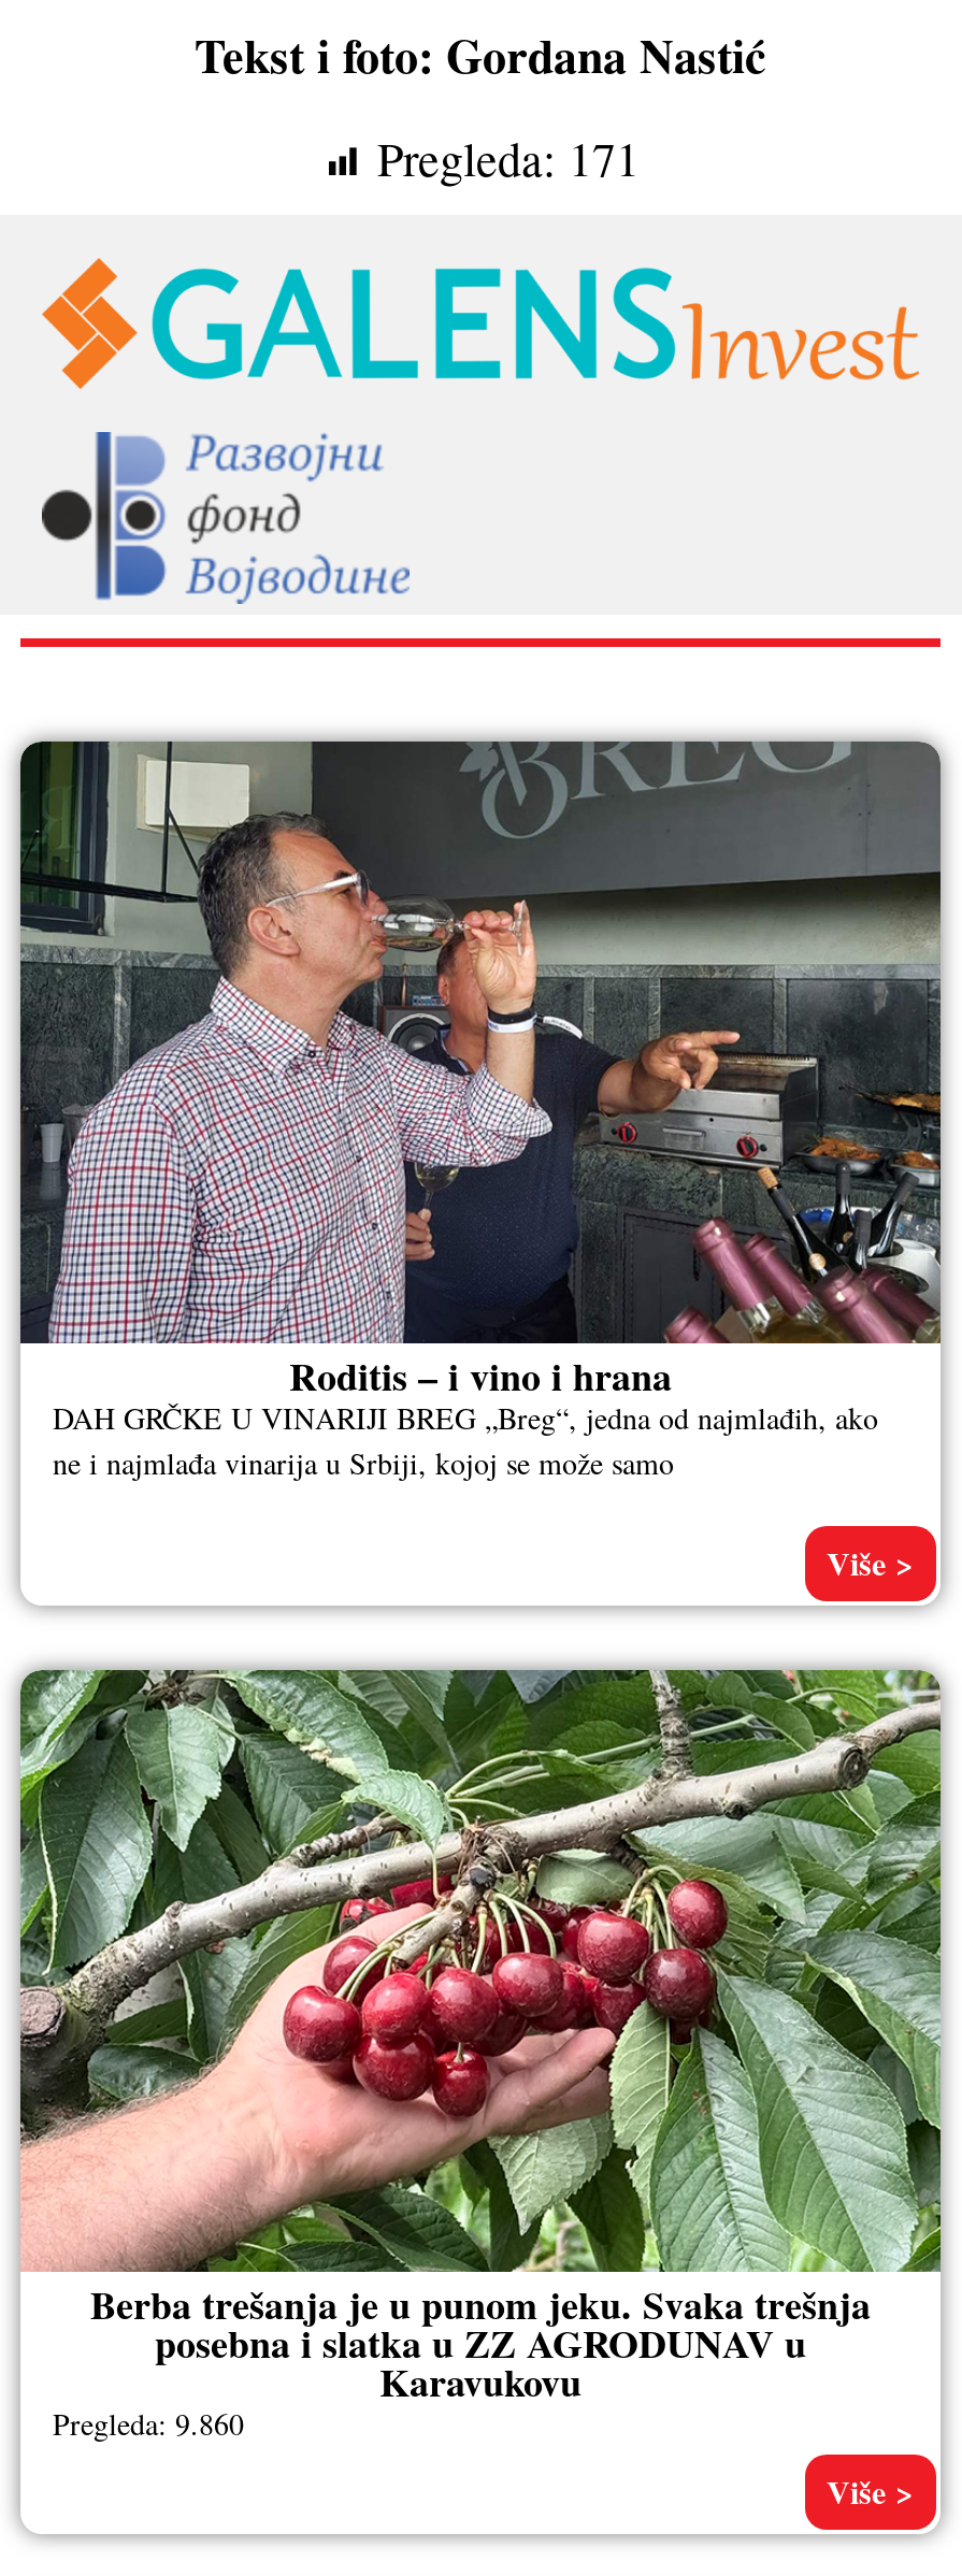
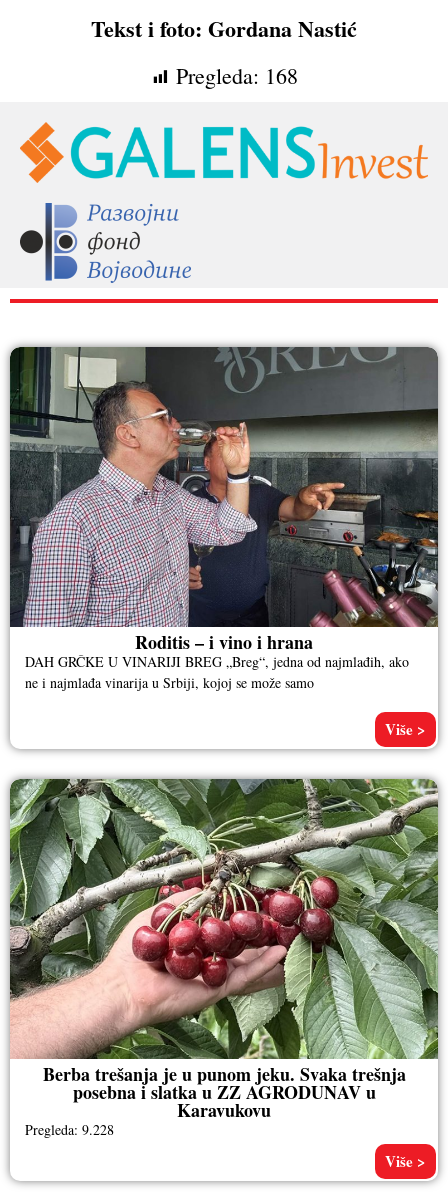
[377,127,640,189] Pregleda: 171 -> [176,61,298,90] Pregleda: 168
[53,2403,244,2443] Pregleda: 9.860 -> [25,1120,114,1139] Pregleda: 9.228

